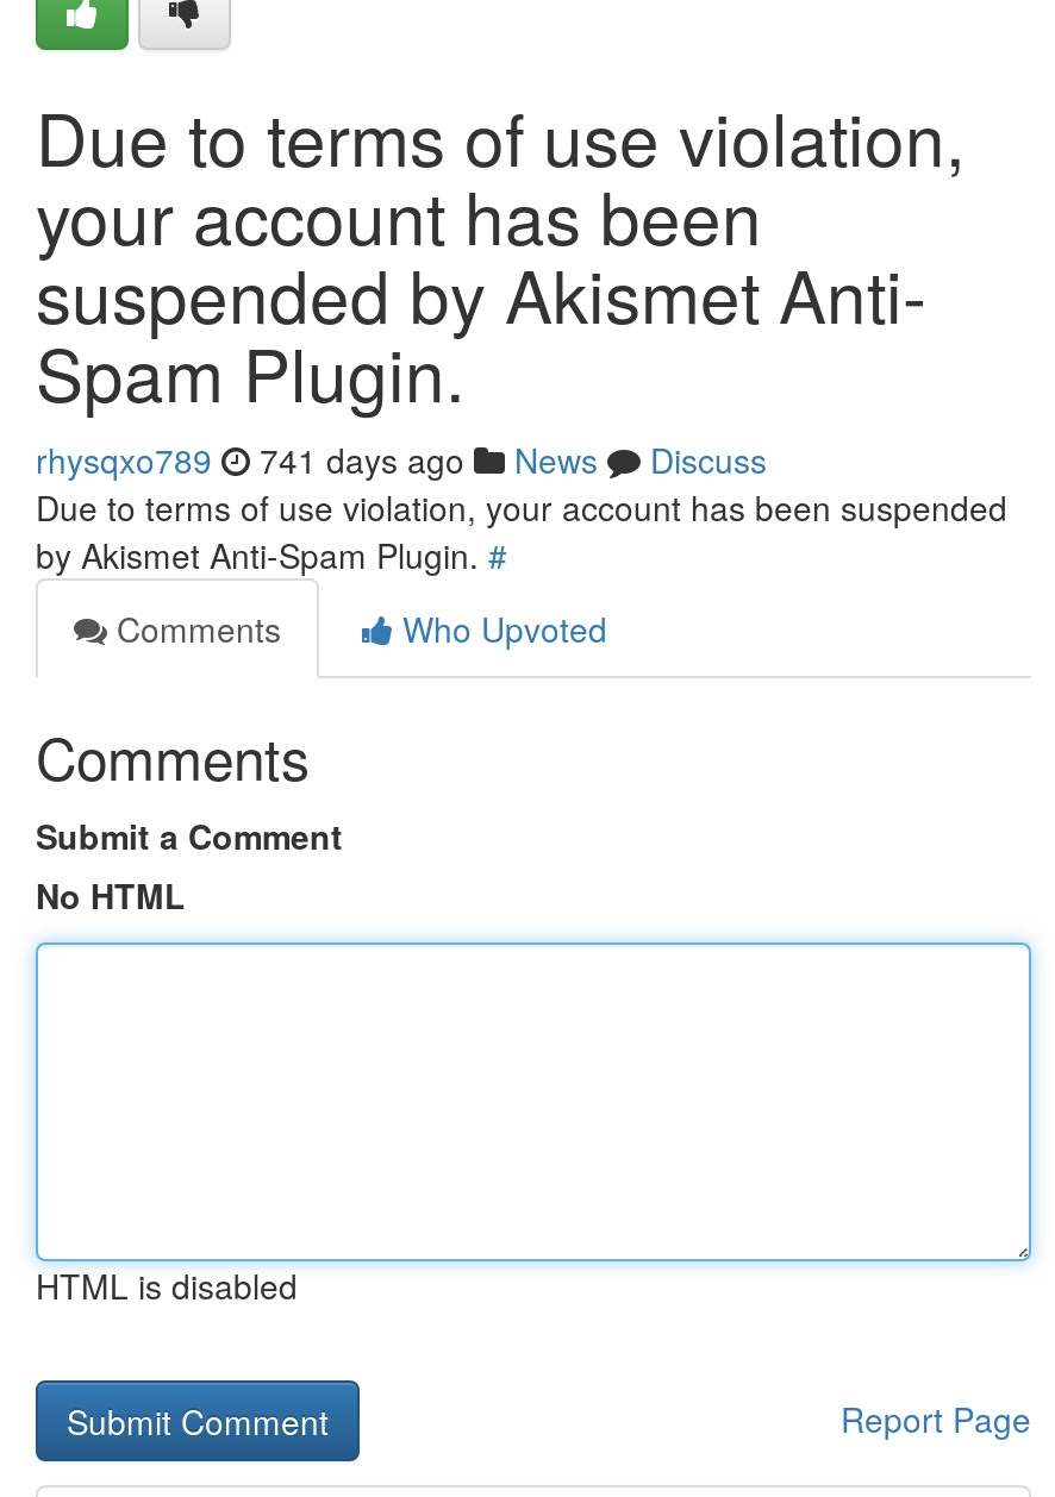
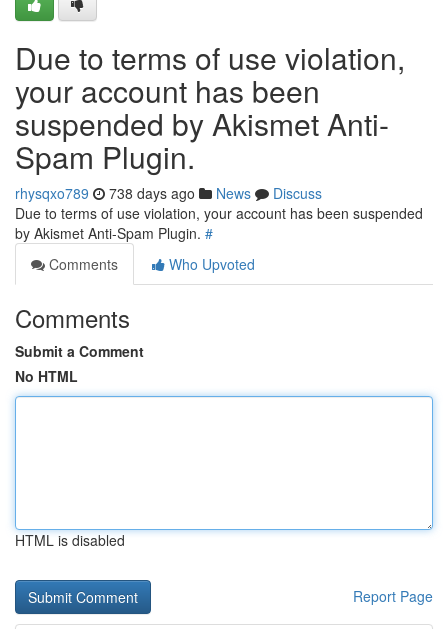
[36,436,767,483] rhysqxo789 741 days ago News Discuss -> [15,183,322,203] rhysqxo789 738 days ago News Discuss

